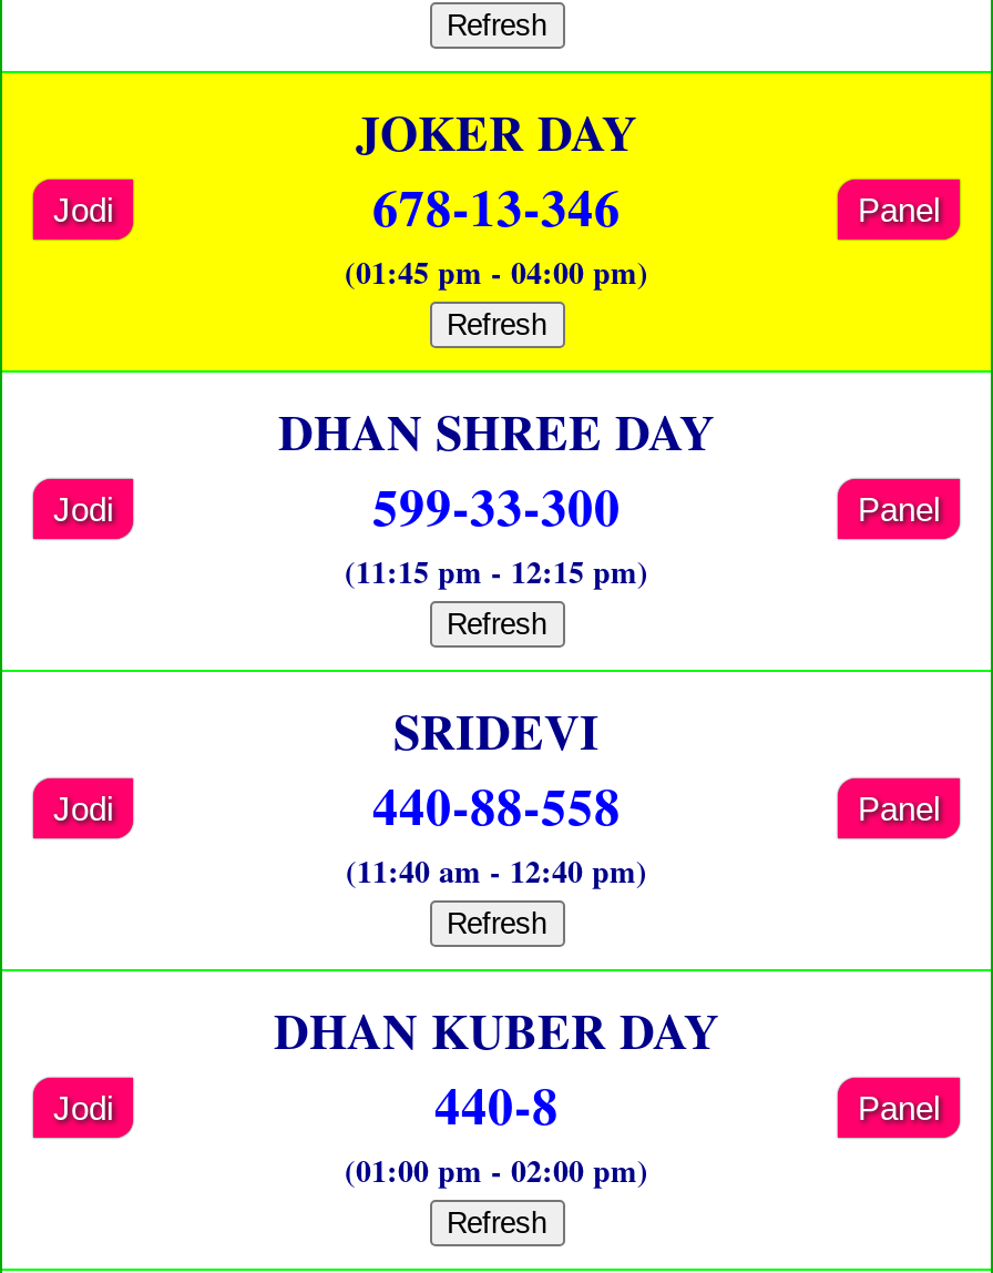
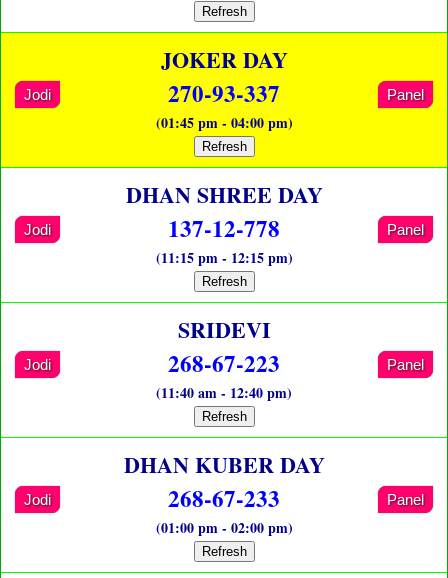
[372,168,621,244] 678-13-346 -> [168,76,280,110] 270-93-337
[372,468,621,543] 599-33-300 -> [168,211,280,245] 137-12-778
[372,767,621,842] 440-88-558 -> [168,346,280,380] 268-67-223
[434,1066,559,1142] 440-8 -> [168,481,280,515] 268-67-233

